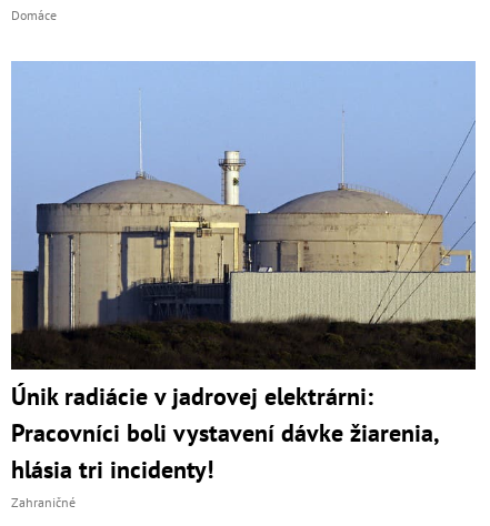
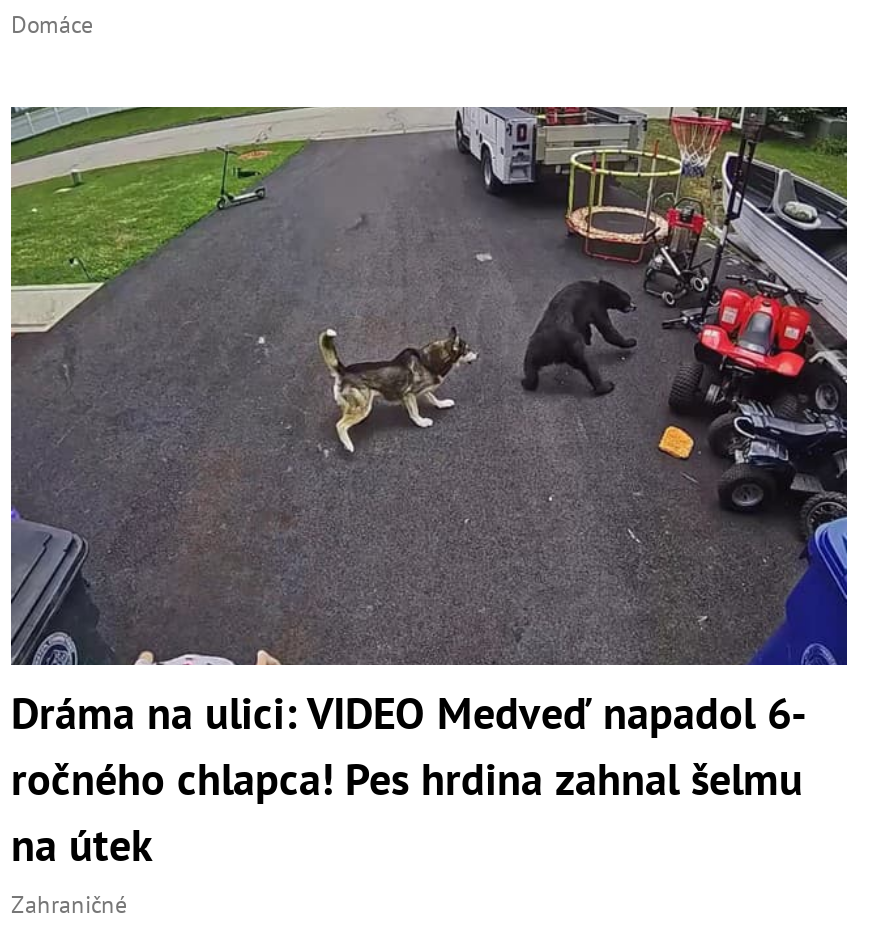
[10,60,477,485] [image] | Únik radiácie v jadrovej elektrárni: | Pracovníci boli vystavení dávke žiarenia, | hlásia tri incidenty! -> [9,104,849,872] [image] | Dráma na ulici: VIDEO Medveď napadol 6- | ročného chlapca! Pes hrdina zahnal šelmu | na útek

